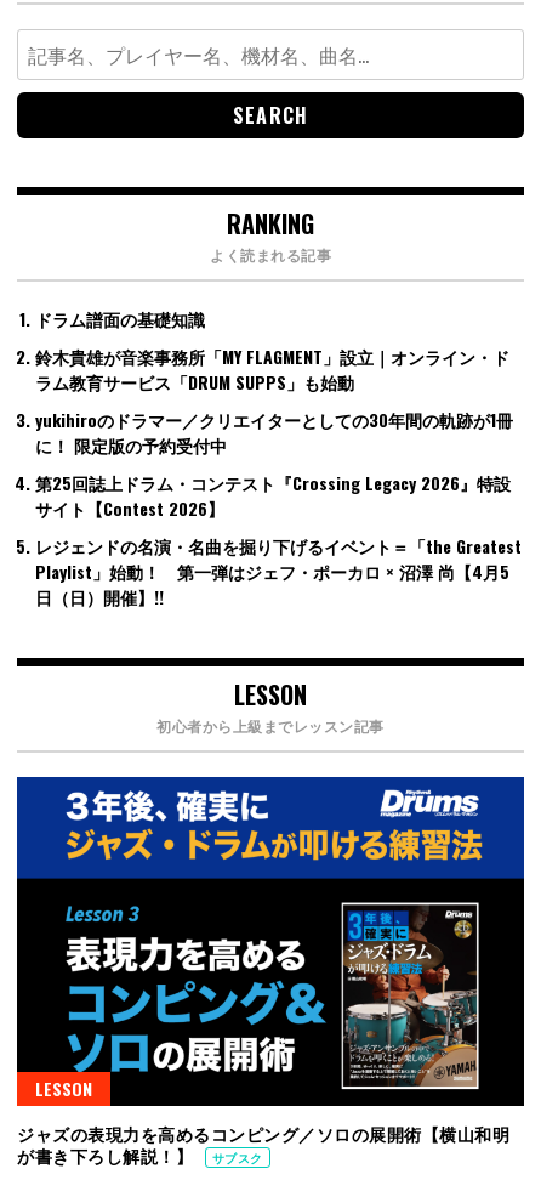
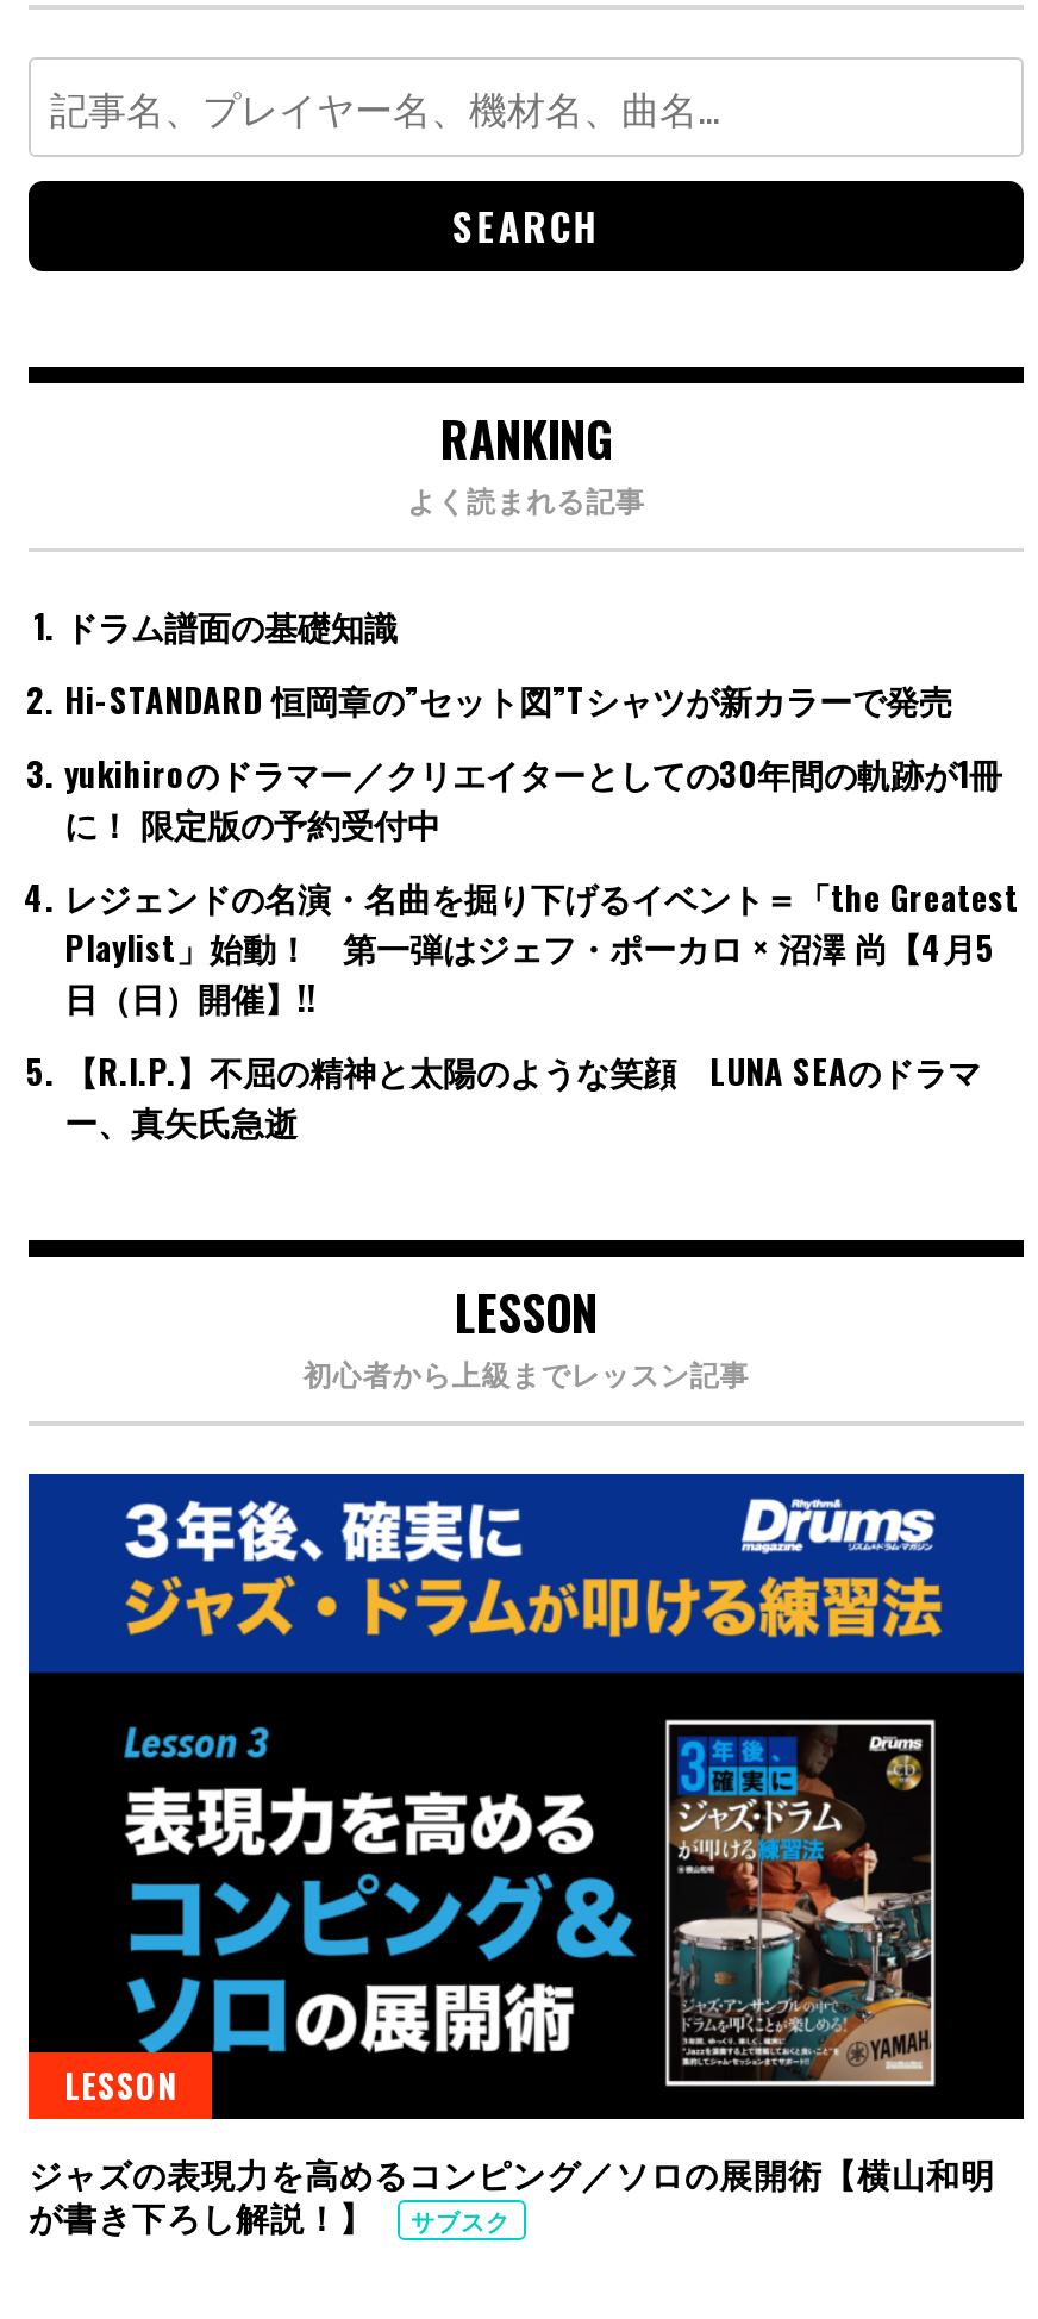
[35,343,509,394] 鈴木貴雄が音楽事務所「MY FLAGMENT」設立｜オンライン・ド | ラム教育サービス「DRUM SUPPS」も始動 -> [64,673,952,723] Hi-STANDARD 恒岡章の”セット図”Tシャツが新カラーで発売
[35,469,511,520] 第25回誌上ドラム・コンテスト『Crossing Legacy 2026』特設 | サイト【Contest 2026】 -> none
moved [35,532,522,609] -> [64,870,1019,1020]: レジェンドの名演・名曲を掘り下げるイベント＝「the Greatest | Playlist」始動！ 第一弾はジェフ・ポーカロ × 沼澤 尚【4月5 | 日（日）開催】!!
none -> [64,1044,981,1144] 【R.I.P.】不屈の精神と太陽のような笑顔 LUNA SEAのドラマ | ー、真矢氏急逝

